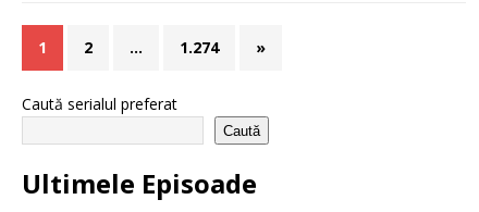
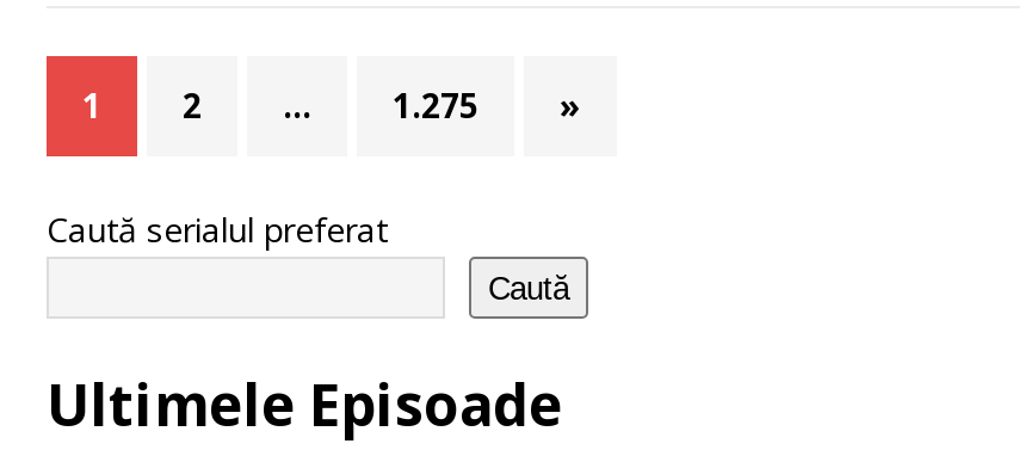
[180,37,219,58] 1.274 -> [393,82,478,127] 1.275

